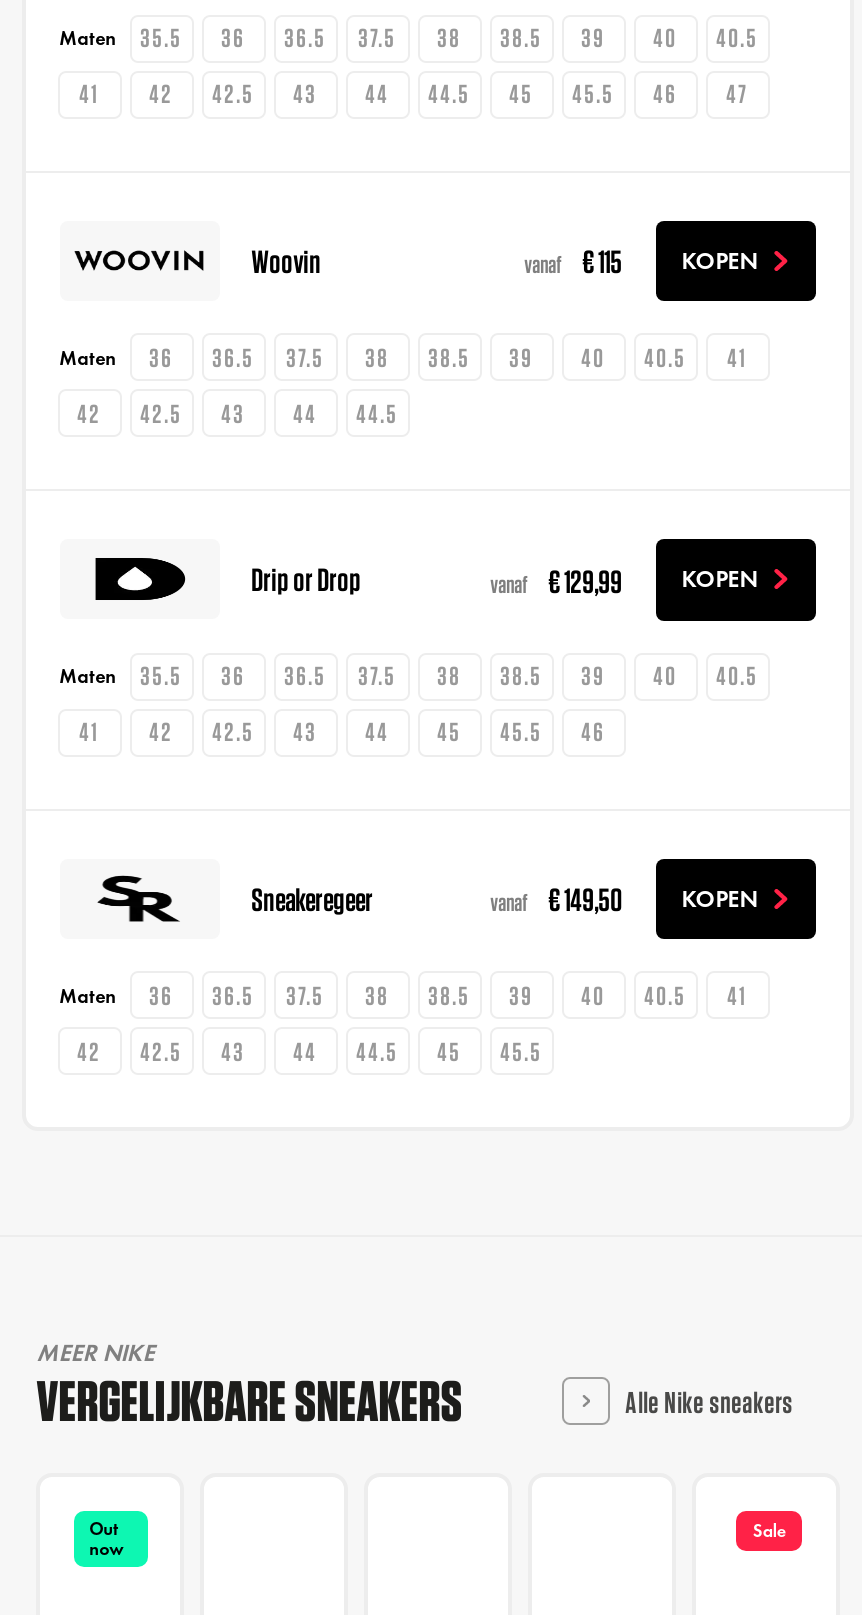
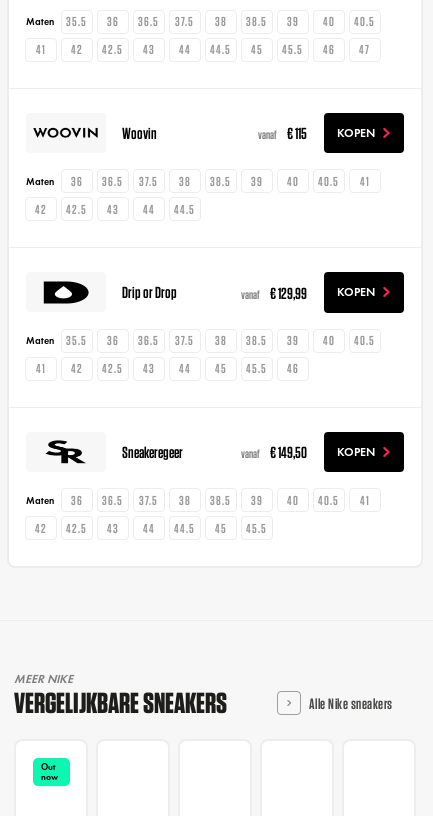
[753,1519,787,1543] Sale -> none

